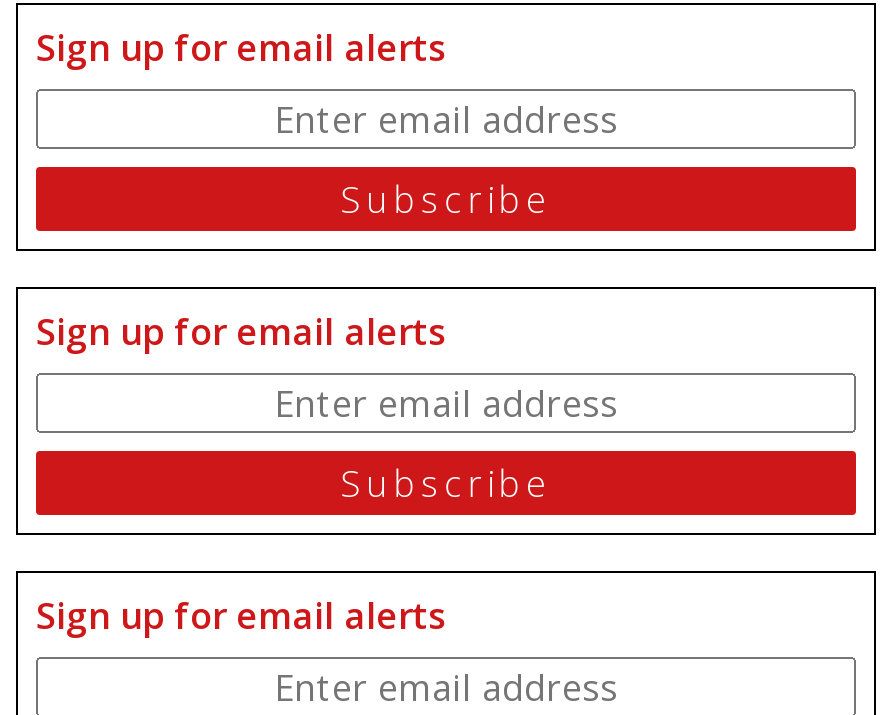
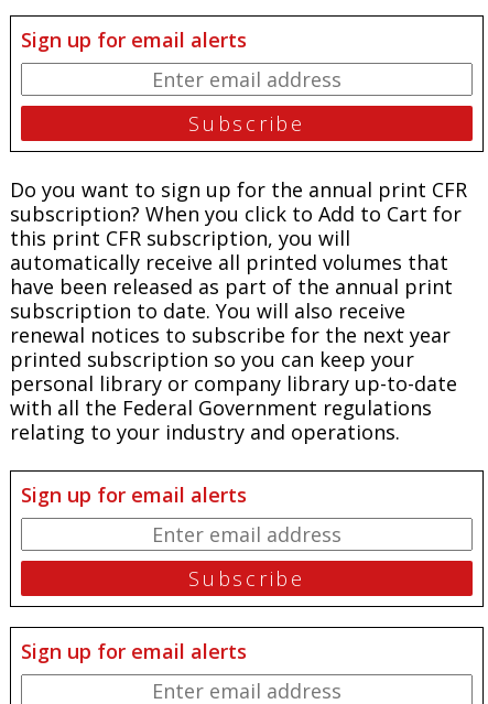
none -> [10,176,467,445] Do you want to sign up for the annual print CFR | subscription? When you click to Add to Cart for | this print CFR subscription, you will | automatically receive all printed volumes that | have been released as part of the annual print | subscription to date. You will also receive | renewal notices to subscribe for the next year | printed subscription so you can keep your | personal library or company library up-to-date | with all the Federal Government regulations | relating to your industry and operations.

